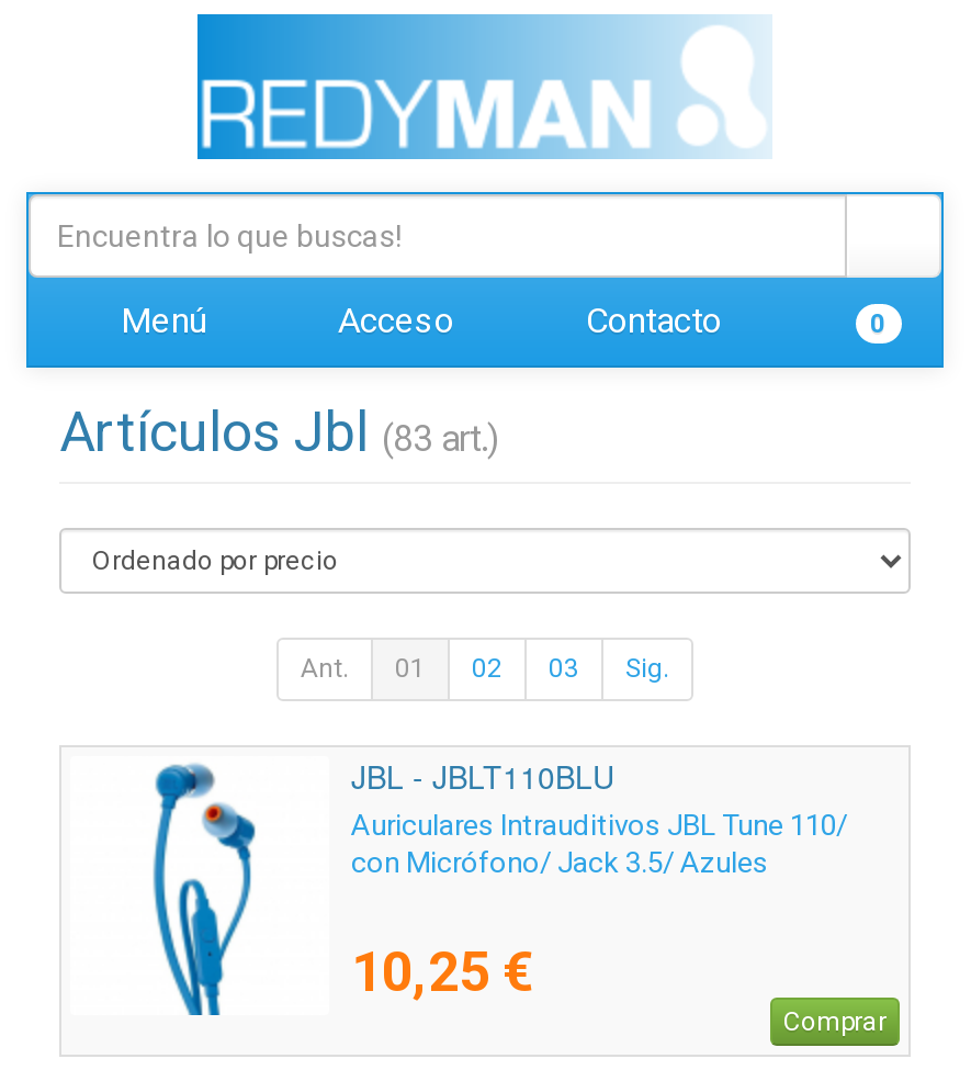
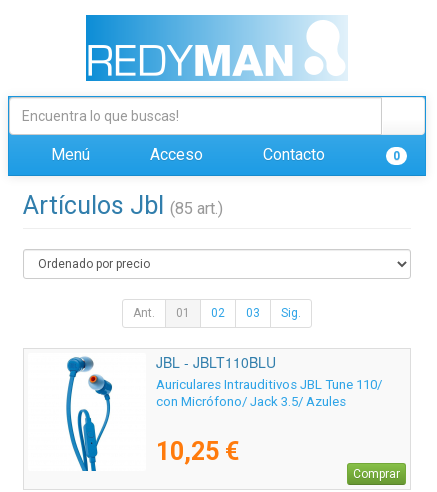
[59,401,498,464] Artículos Jbl (83 art.) -> [23,191,223,220] Artículos Jbl (85 art.)

